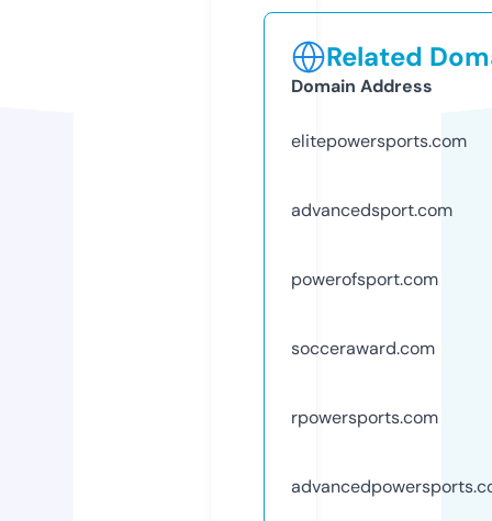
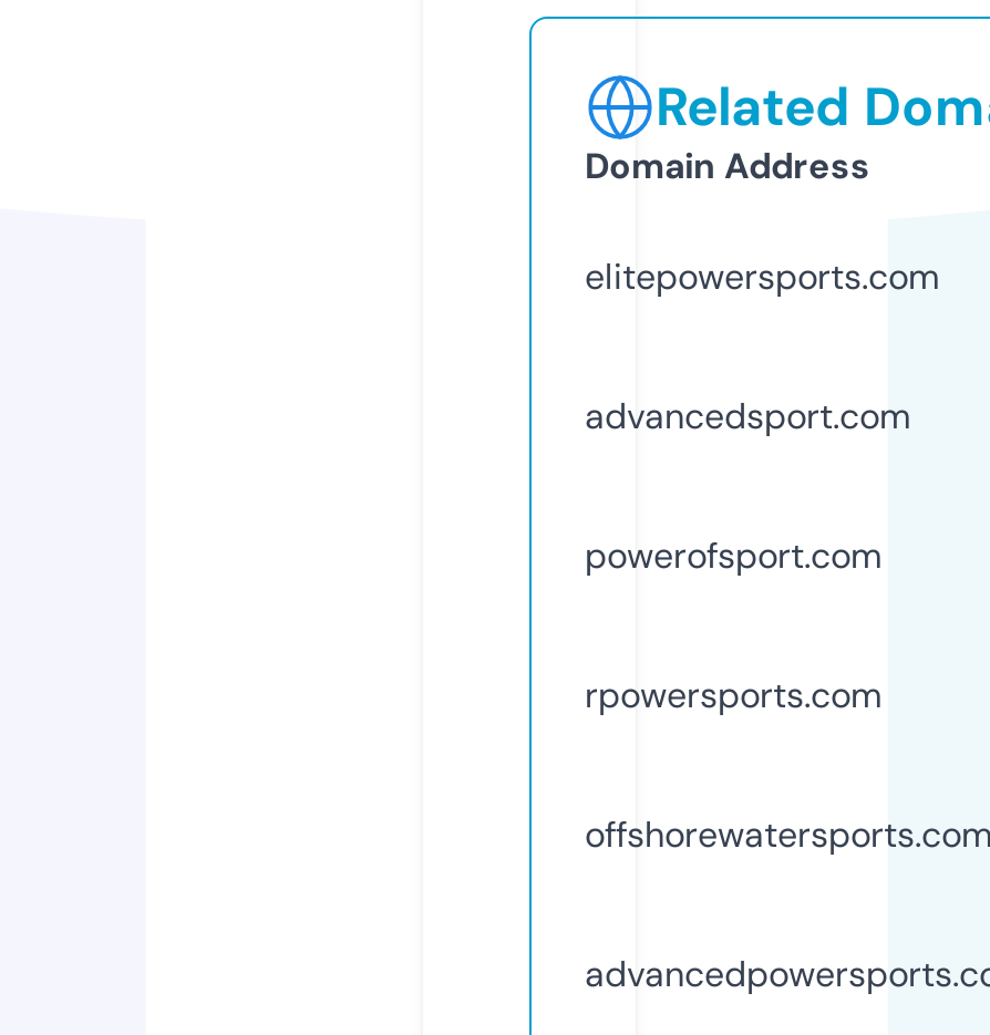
[291,337,435,360] socceraward.com -> none
moved [291,406,438,429] -> [585,671,881,718]: rpowersports.com
none -> [585,811,990,857] offshorewatersports.com

